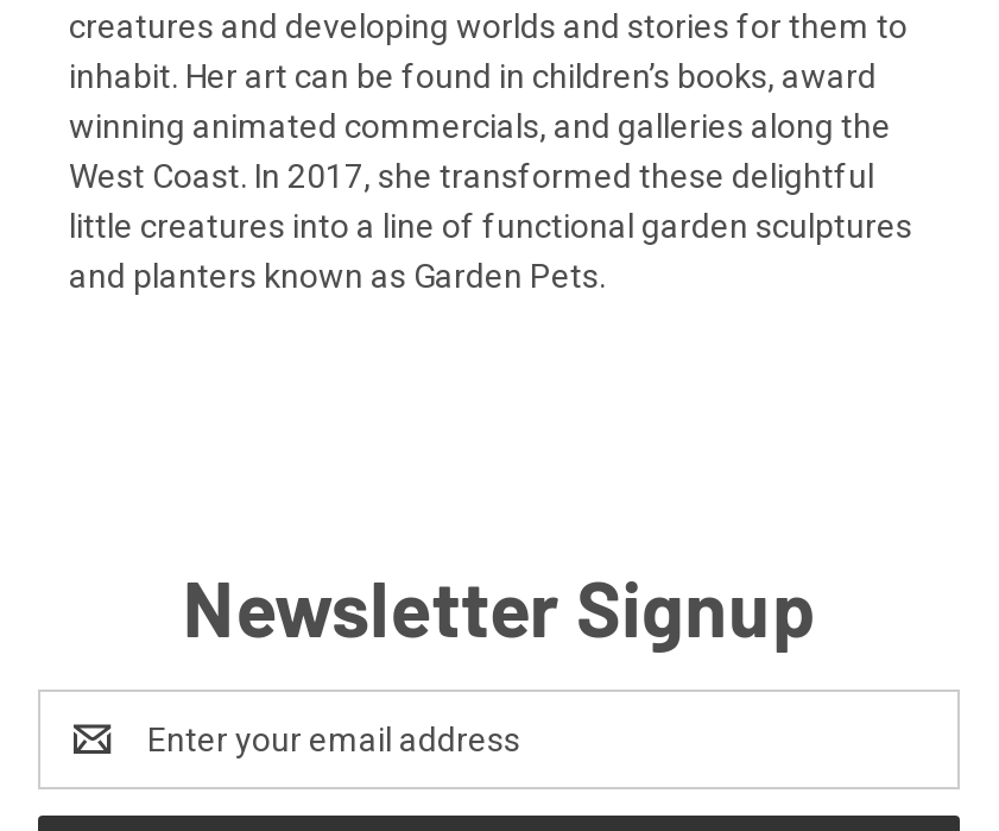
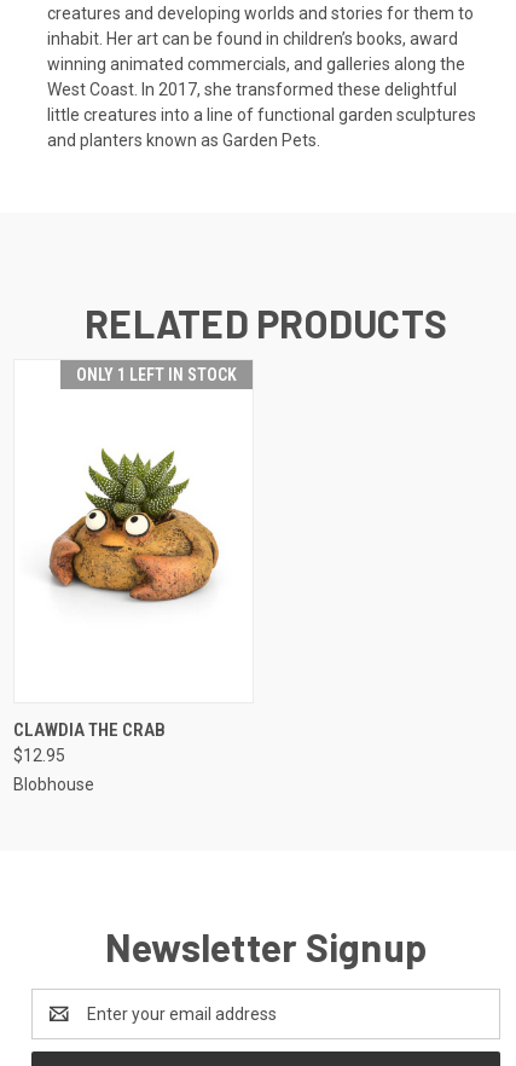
none -> [13,719,166,793] CLAWDIA THE CRAB | $12.95 | Blobhouse
none -> [46,447,220,604] [image]
none -> [76,299,447,384] RELATED PRODUCTS | ONLY 1 LEFT IN STOCK

